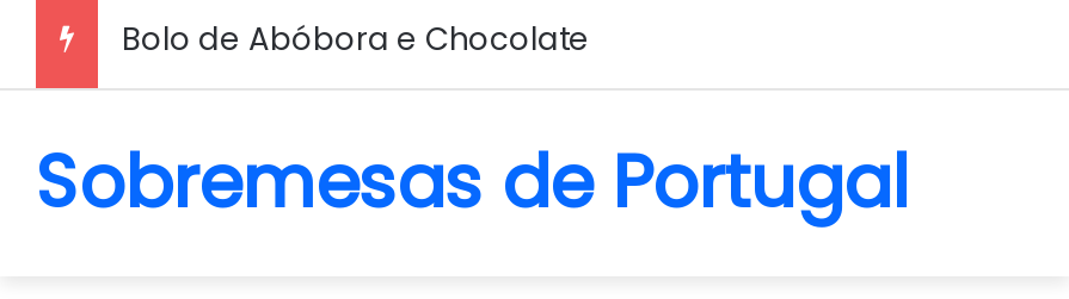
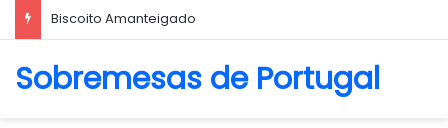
[122,17,590,62] Bolo de Abóbora e Chocolate -> [51,9,196,28] Biscoito Amanteigado

